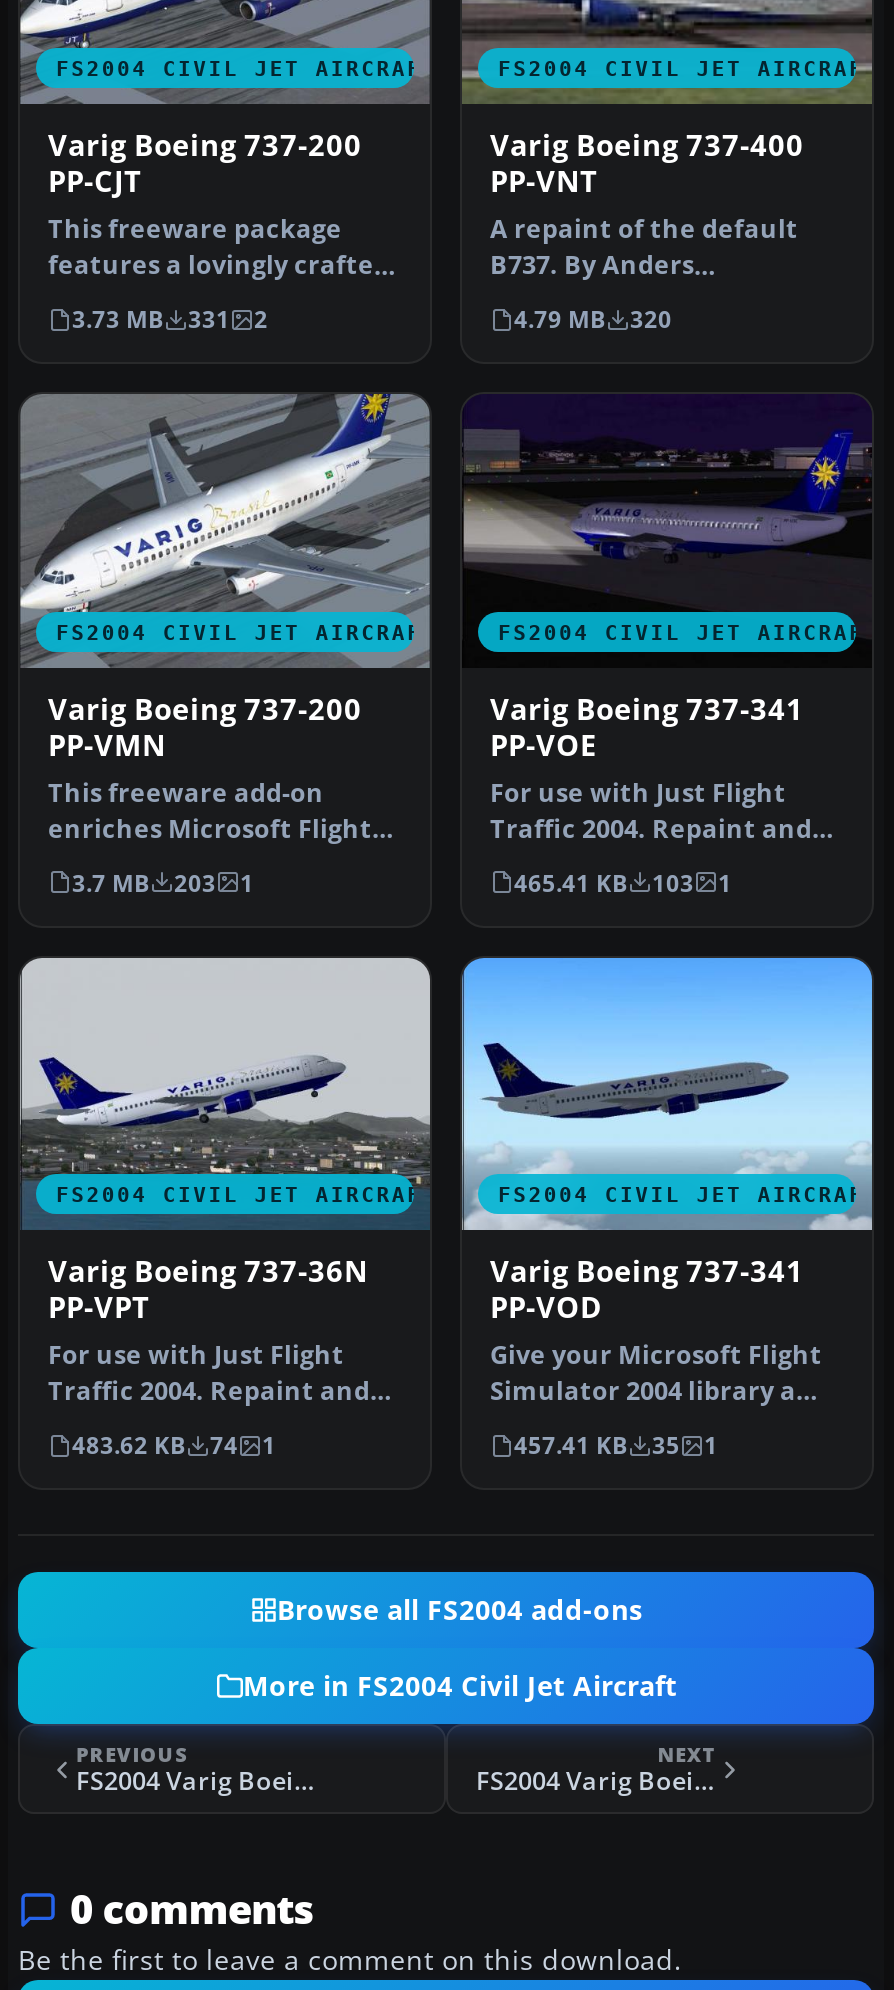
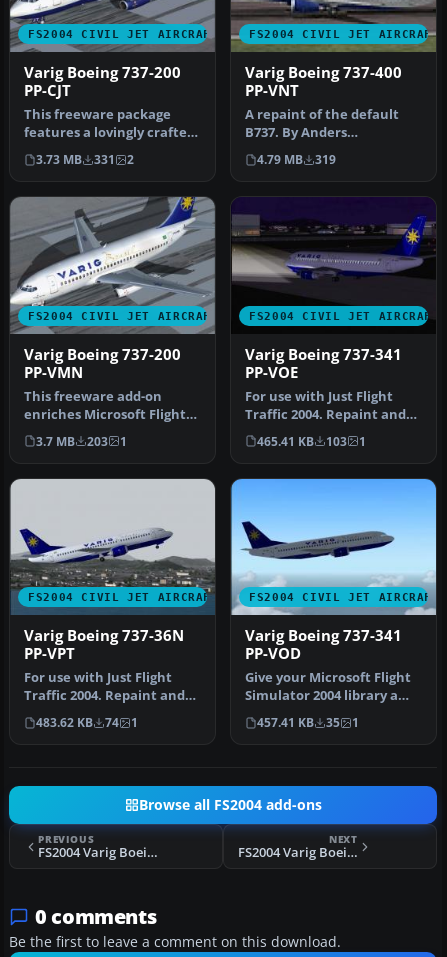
[514,305,672,335] 4.79 MB 320 -> [257,152,336,167] 4.79 MB 319
[243,1668,677,1704] More in FS2004 Civil Jet Aircraft -> none

